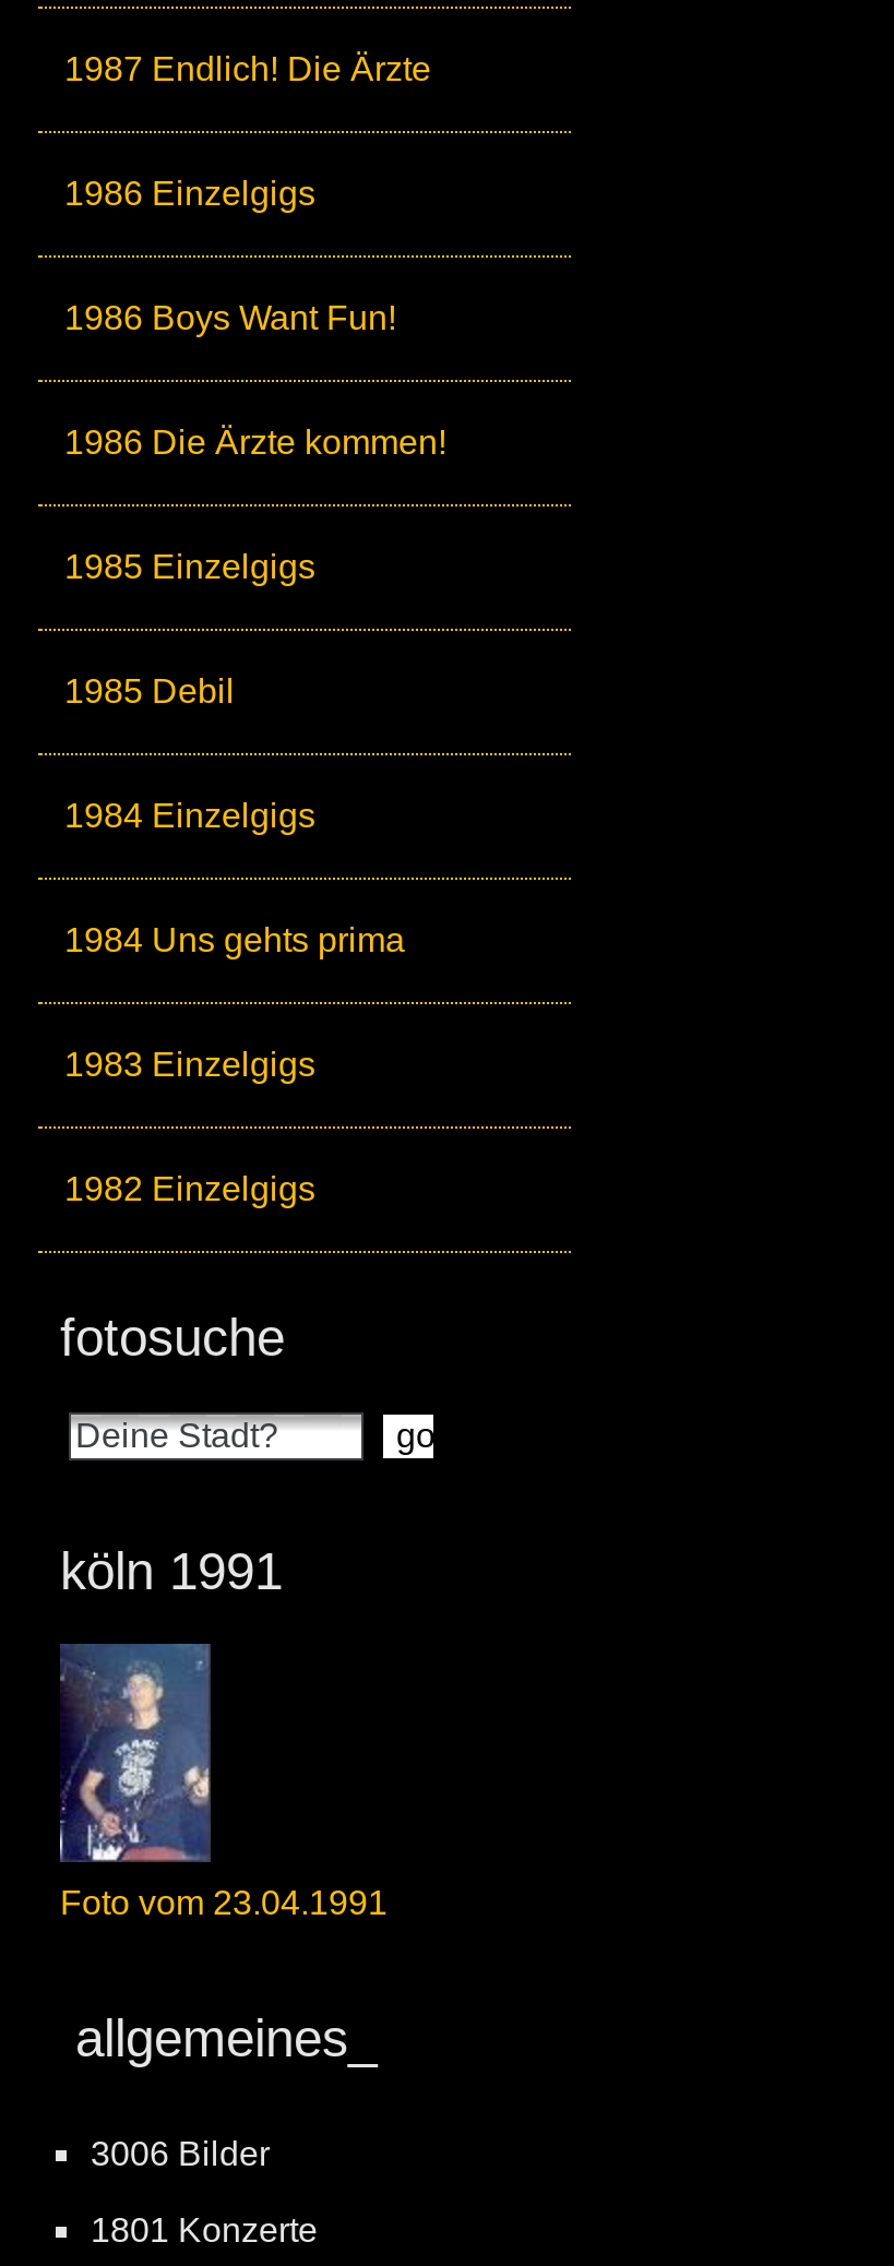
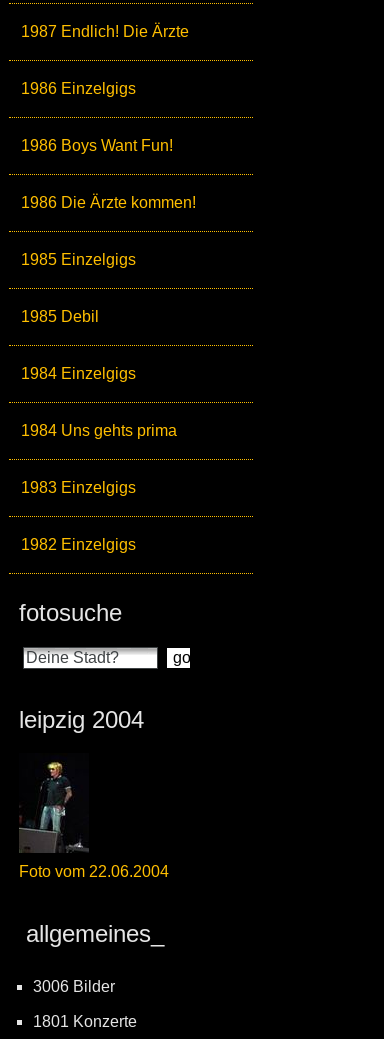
[60,1541,283,1600] köln 1991 -> [19,706,144,733] leipzig 2004
[58,1642,388,1921] [image] | Foto vom 23.04.1991 -> [19,753,169,880] [image] | Foto vom 22.06.2004

